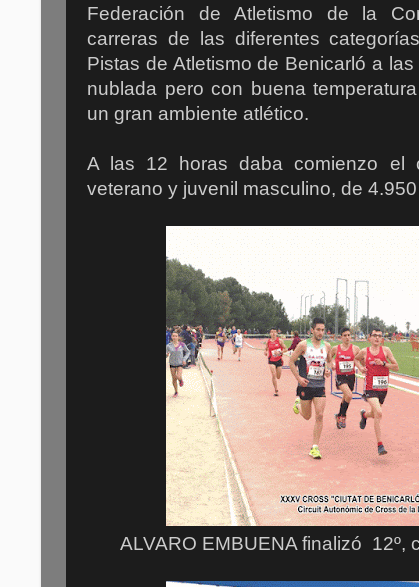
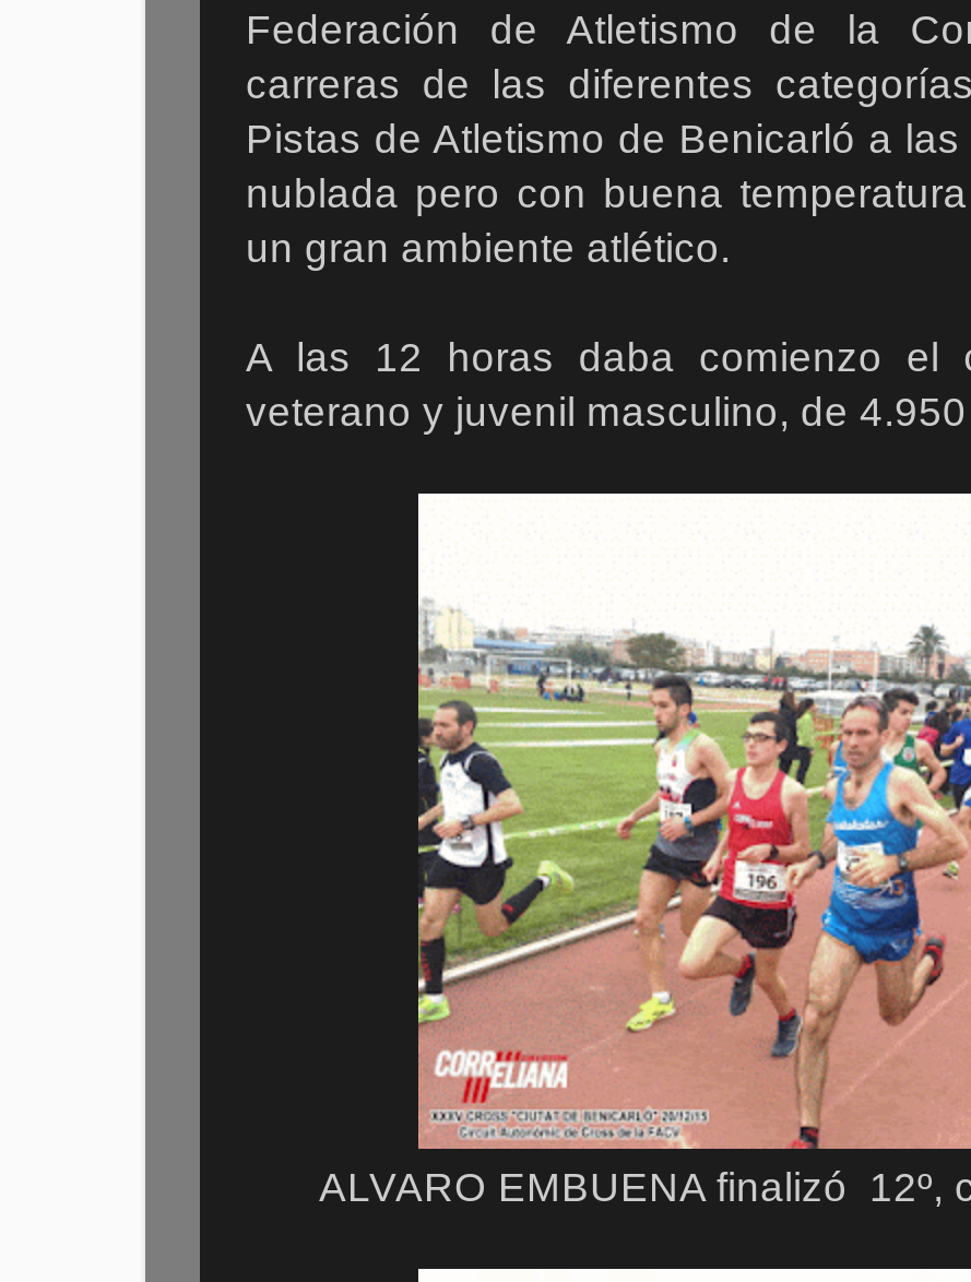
[165,256,416,527] [image] -> [416,566,964,1151] [image]

